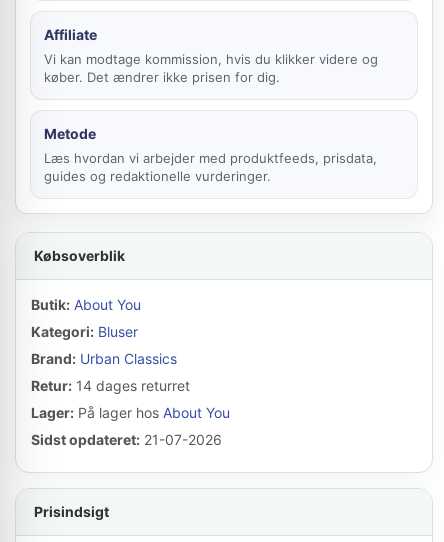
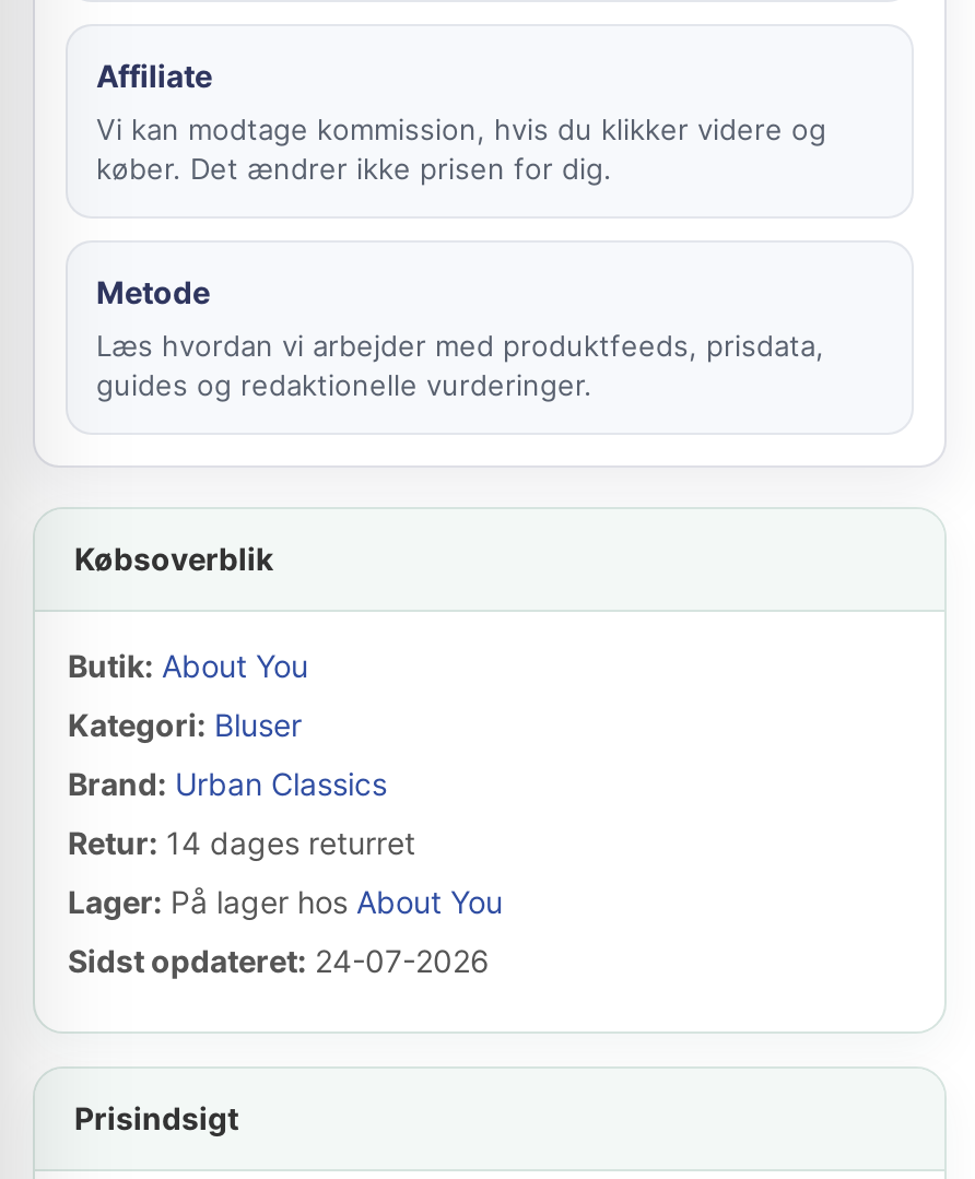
[31,431,222,448] Sidst opdateret: 21-07-2026 -> [68,941,490,978] Sidst opdateret: 24-07-2026

